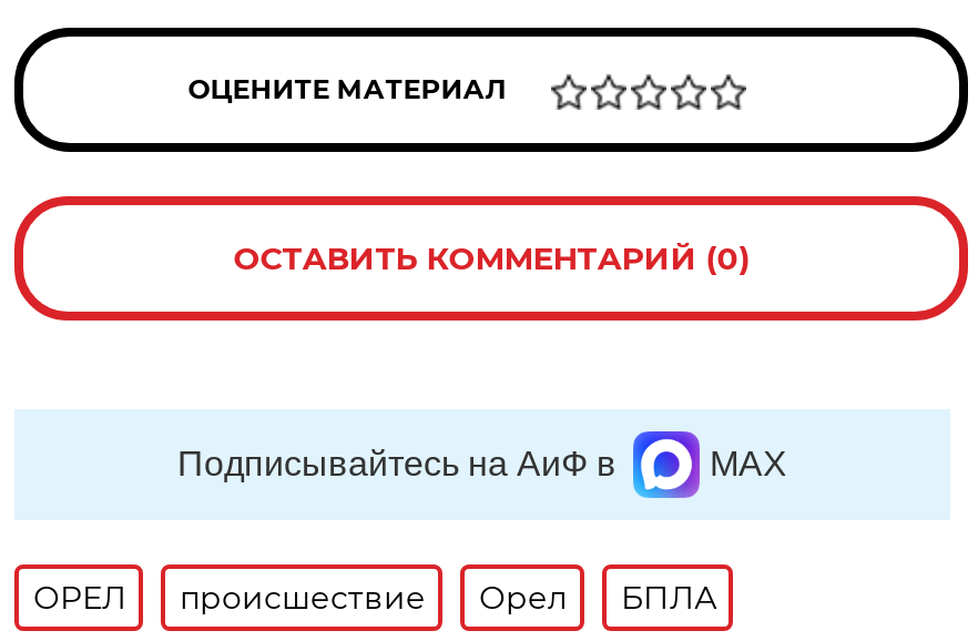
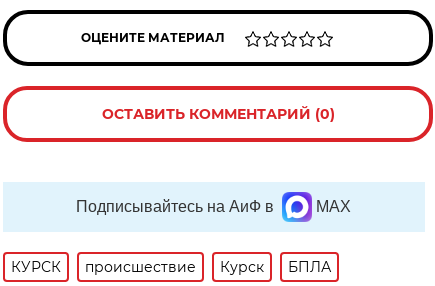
[33,578,126,618] ОРЕЛ -> [11,258,61,276] КУРСК
[479,578,568,618] Орел -> [220,258,264,276] Курск

